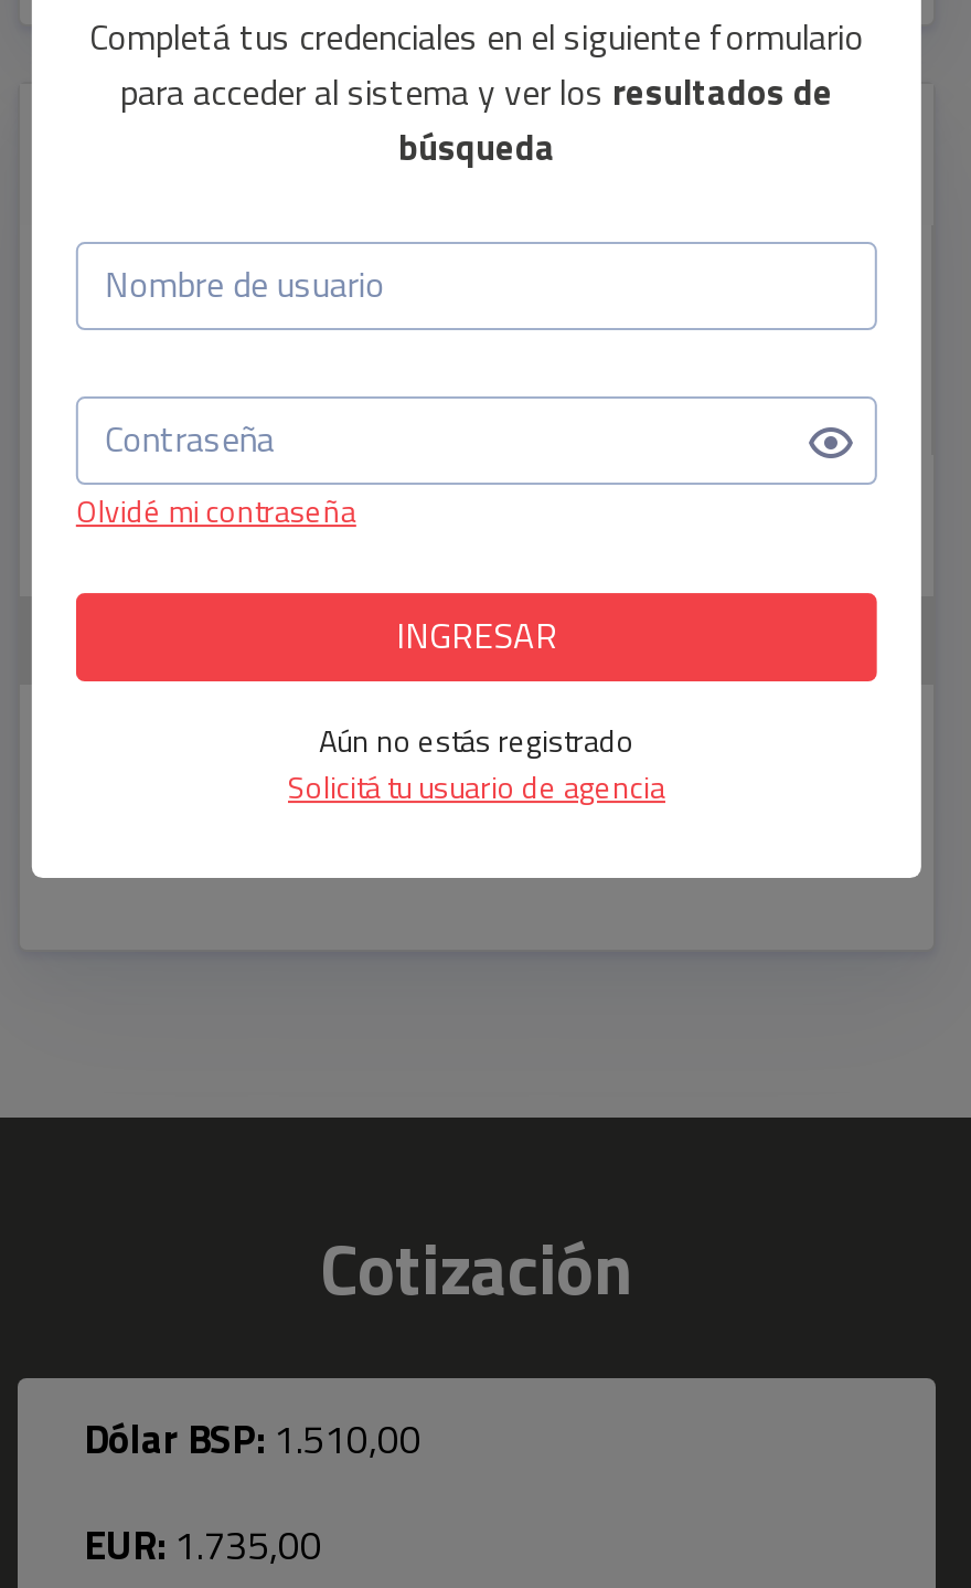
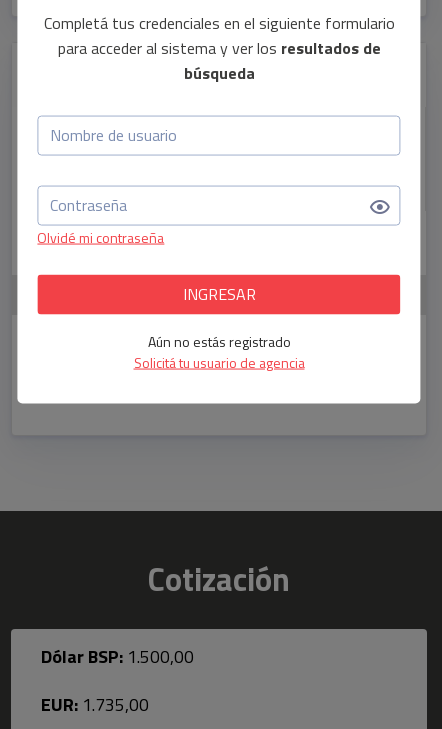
[84,1409,422,1469] Dólar BSP: 1.510,00 -> [41,643,194,670] Dólar BSP: 1.500,00

